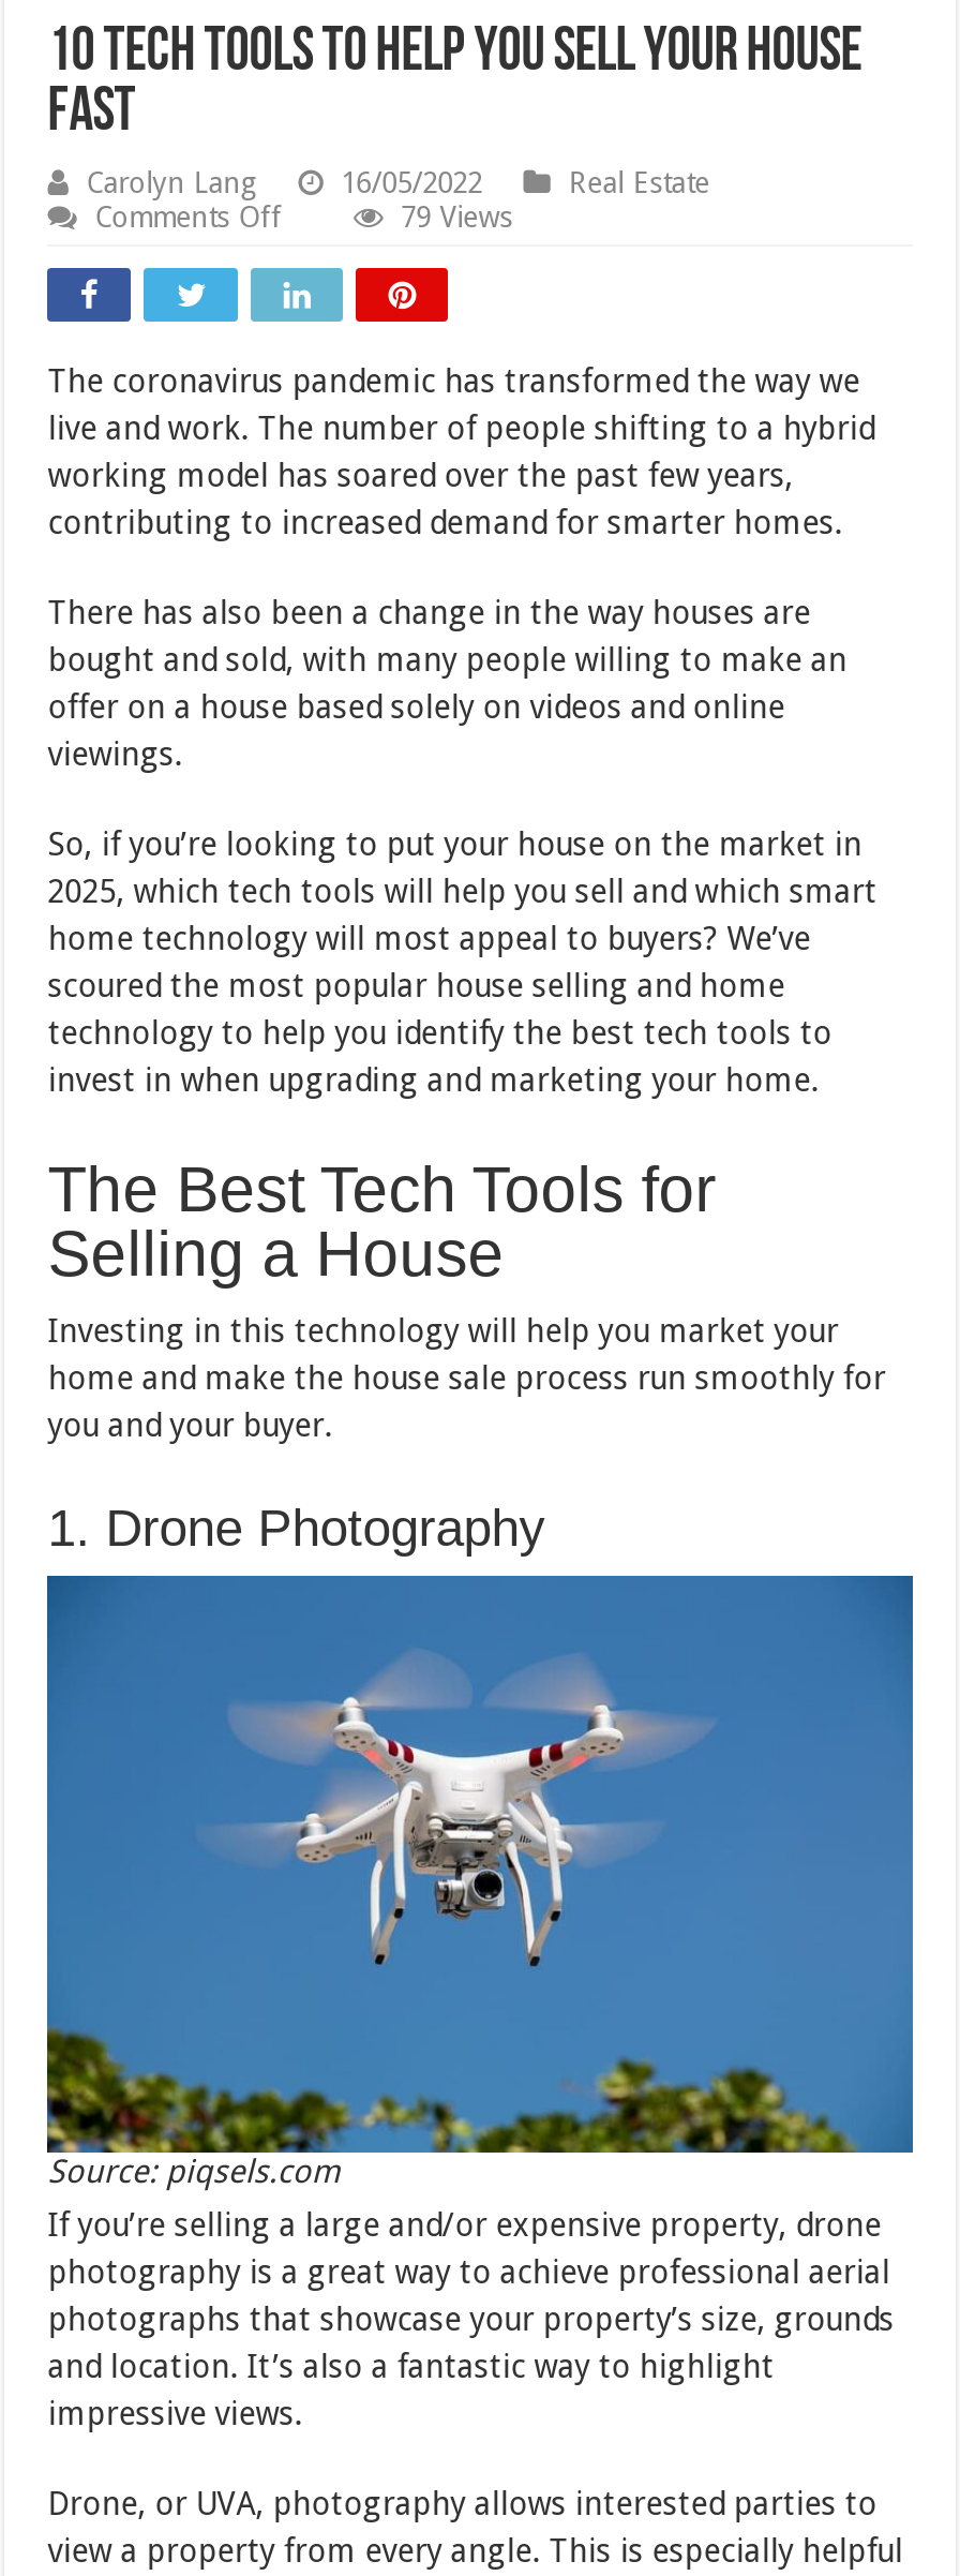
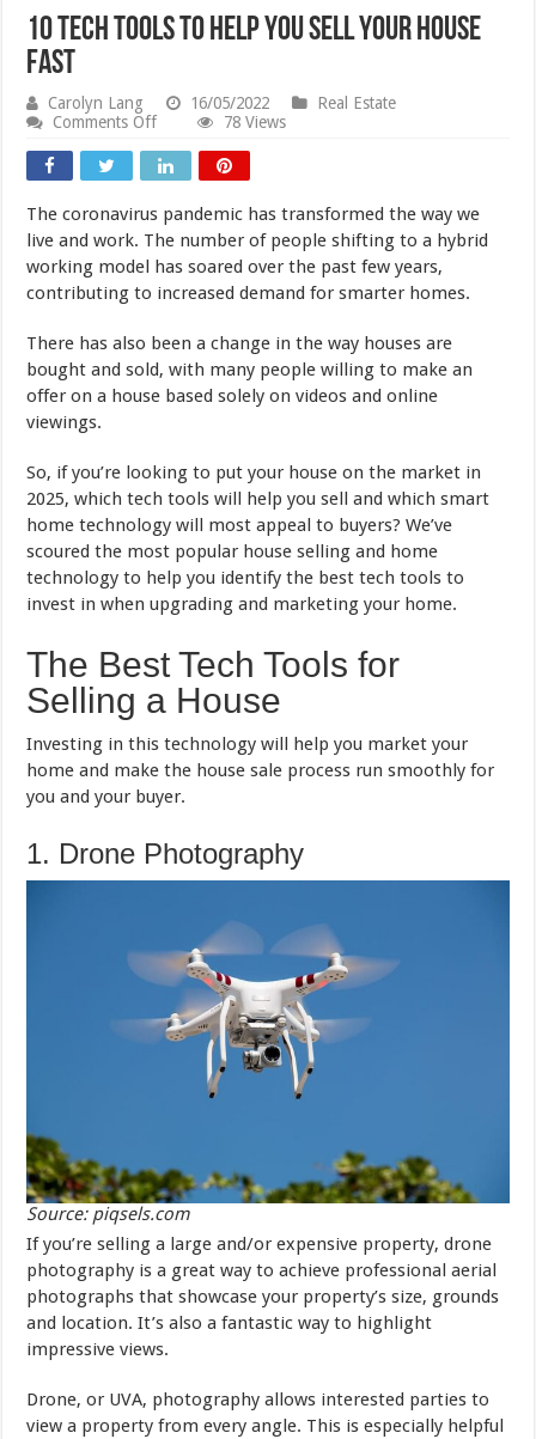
[401,200,513,234] 79 Views -> [224,113,286,132] 78 Views

